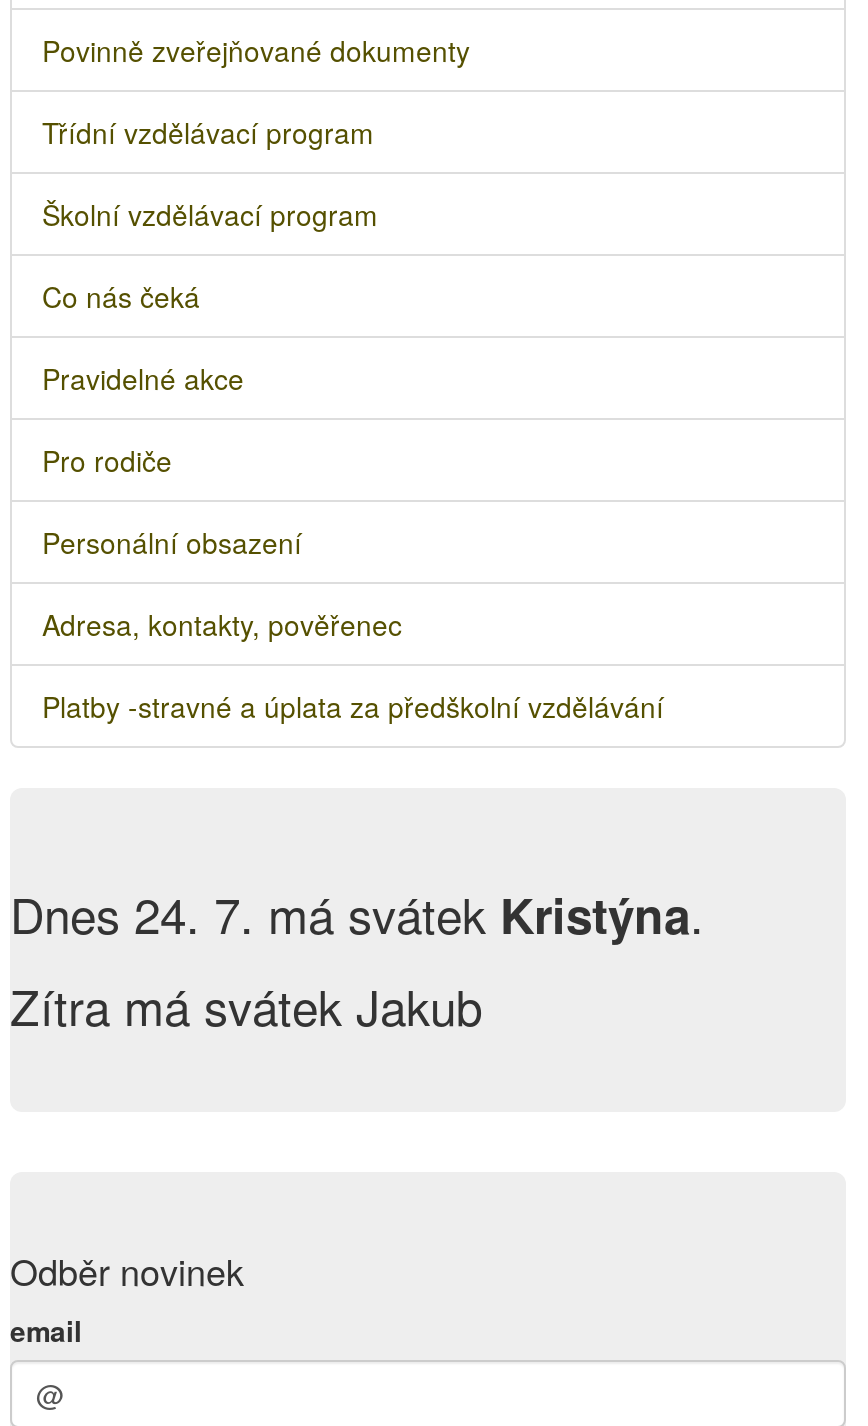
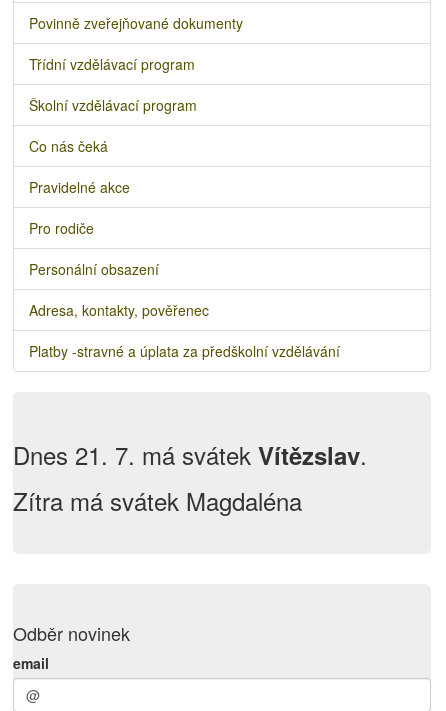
[10,879,704,949] Dnes 24. 7. má svátek Kristýna. -> [13,437,367,472] Dnes 21. 7. má svátek Vítězslav.
[10,971,482,1041] Zítra má svátek Jakub -> [13,483,302,518] Zítra má svátek Magdaléna

